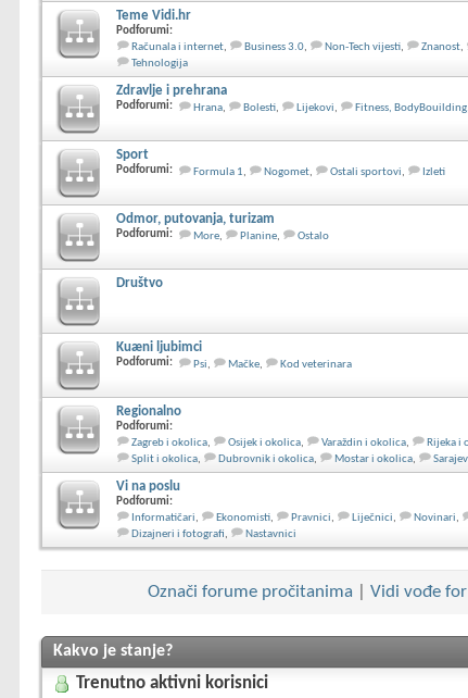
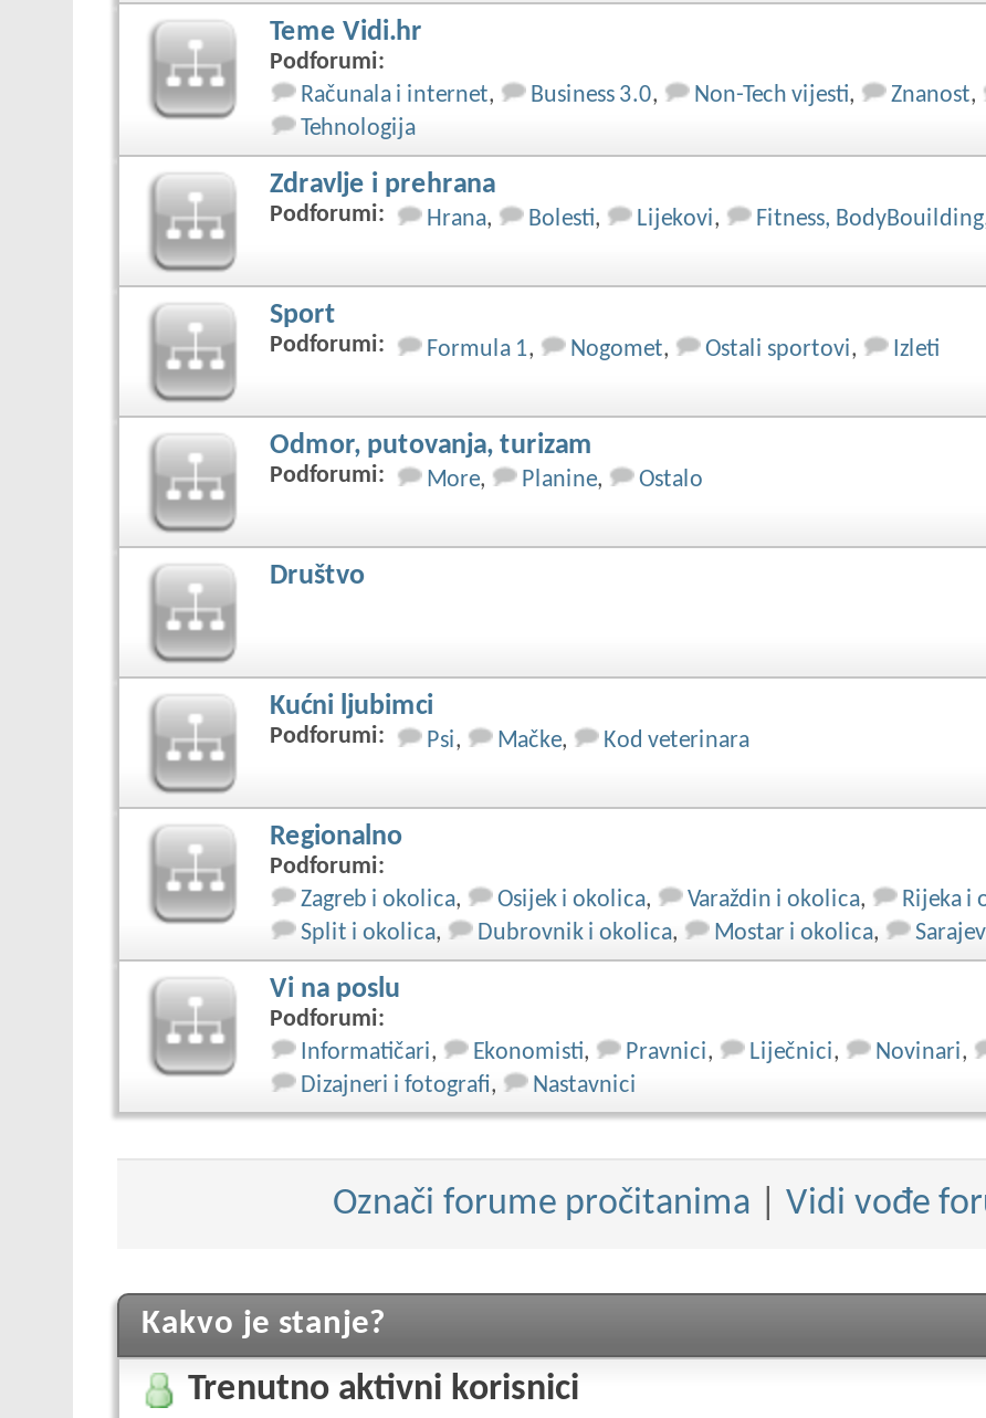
[116,340,202,354] Kuæni ljubimci -> [270,692,433,721] Kućni ljubimci

